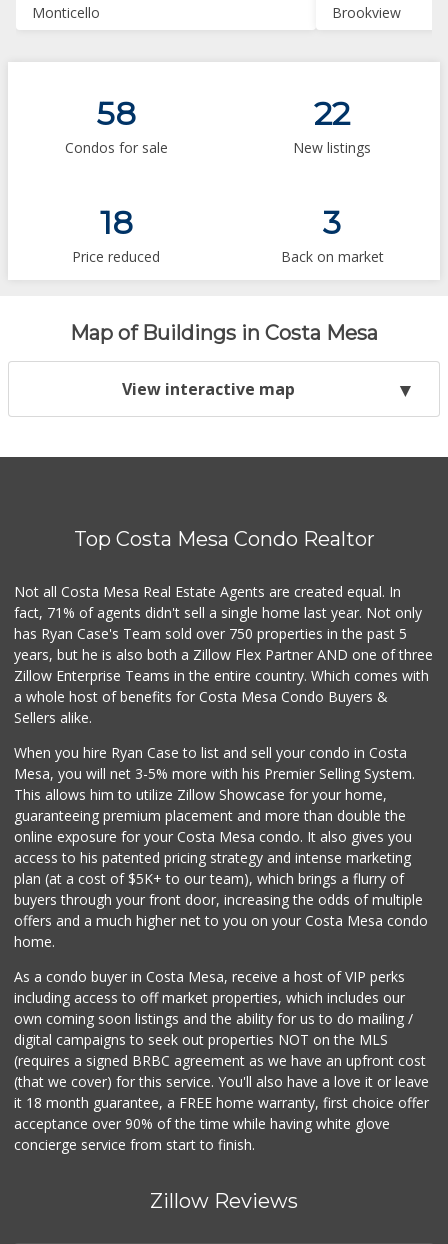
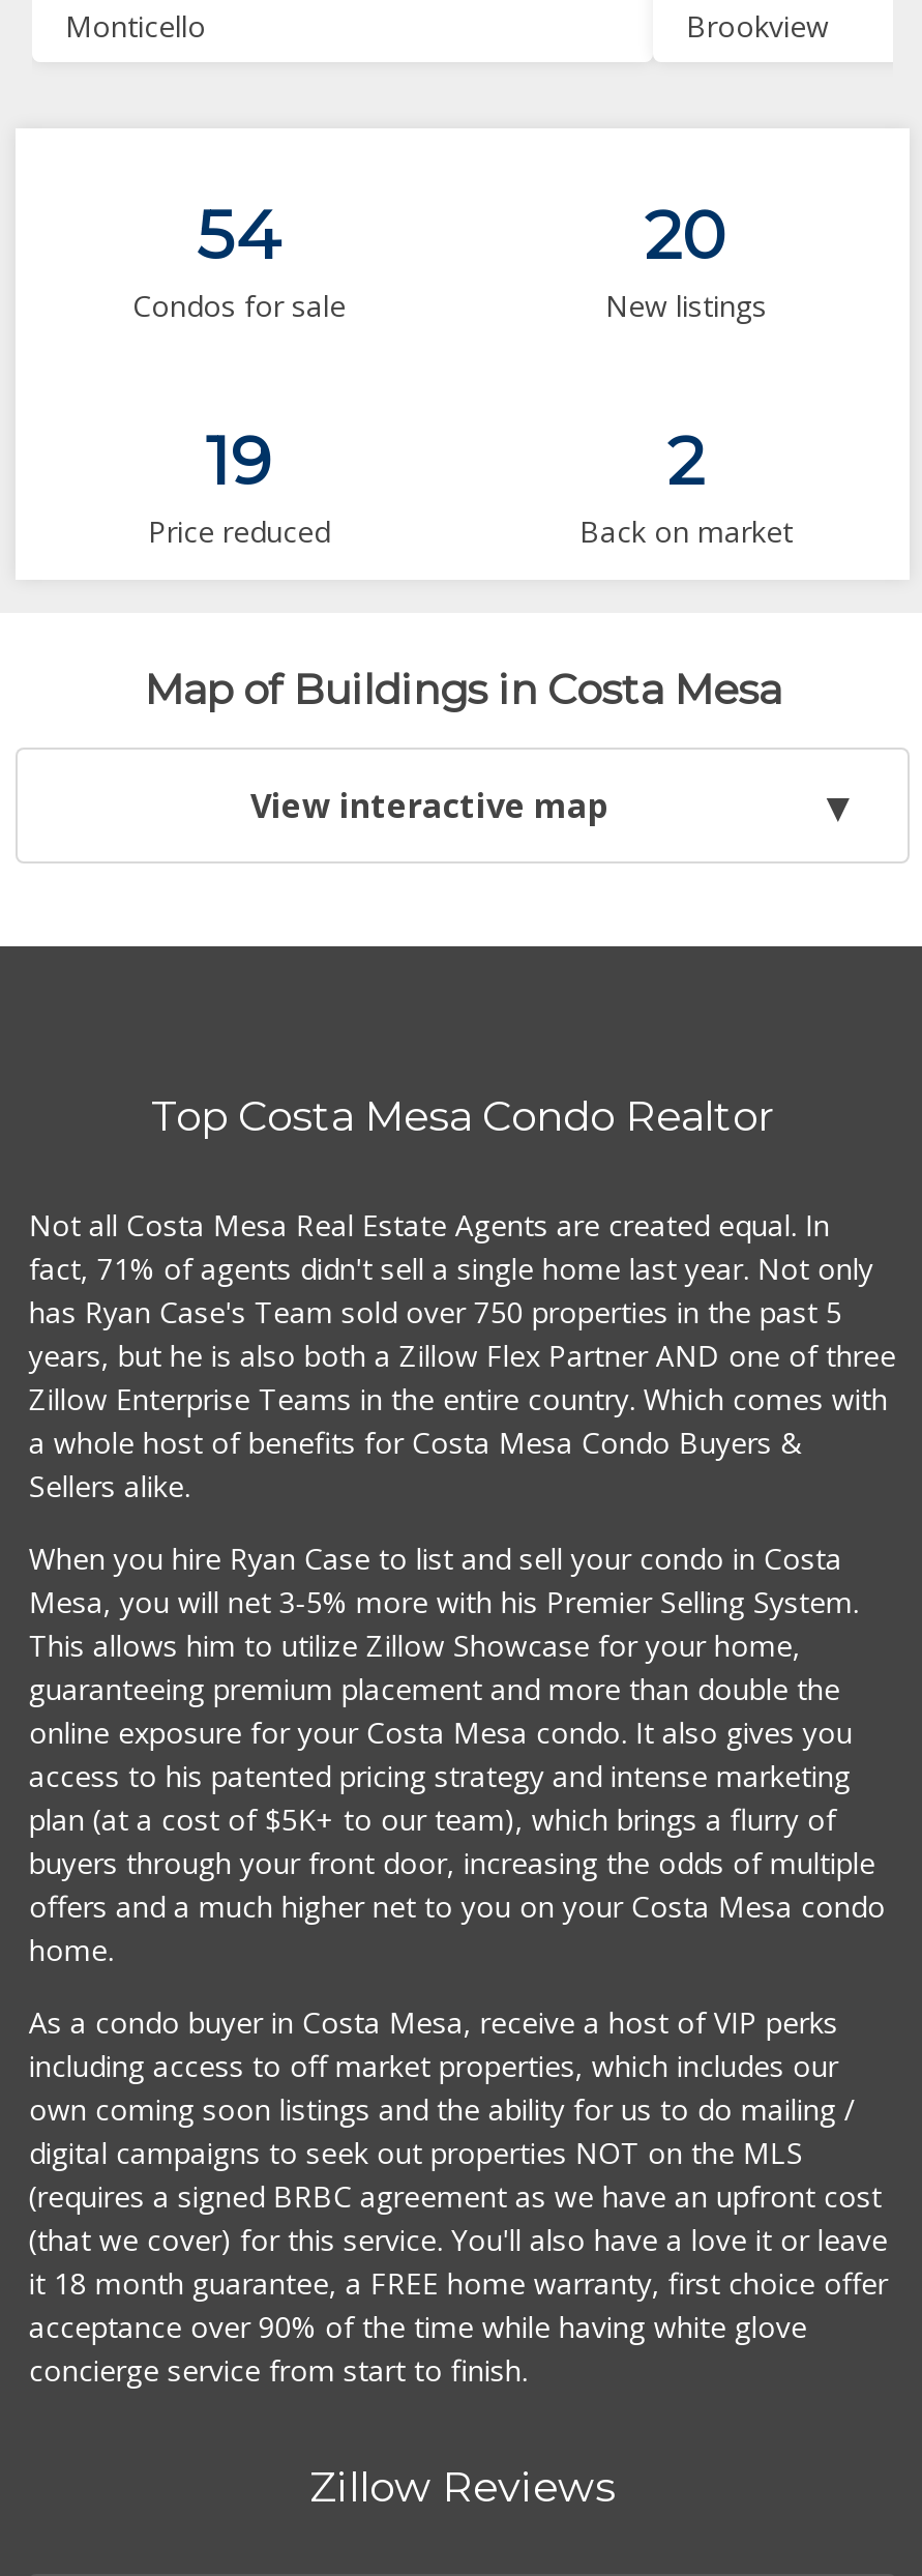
[96,94,136,133] 58 -> [197,195,281,276] 54
[314,94,350,133] 22 -> [645,195,727,276] 20
[99,203,132,242] 18 -> [206,421,272,501] 19
[323,203,341,242] 3 -> [667,421,705,501] 2

